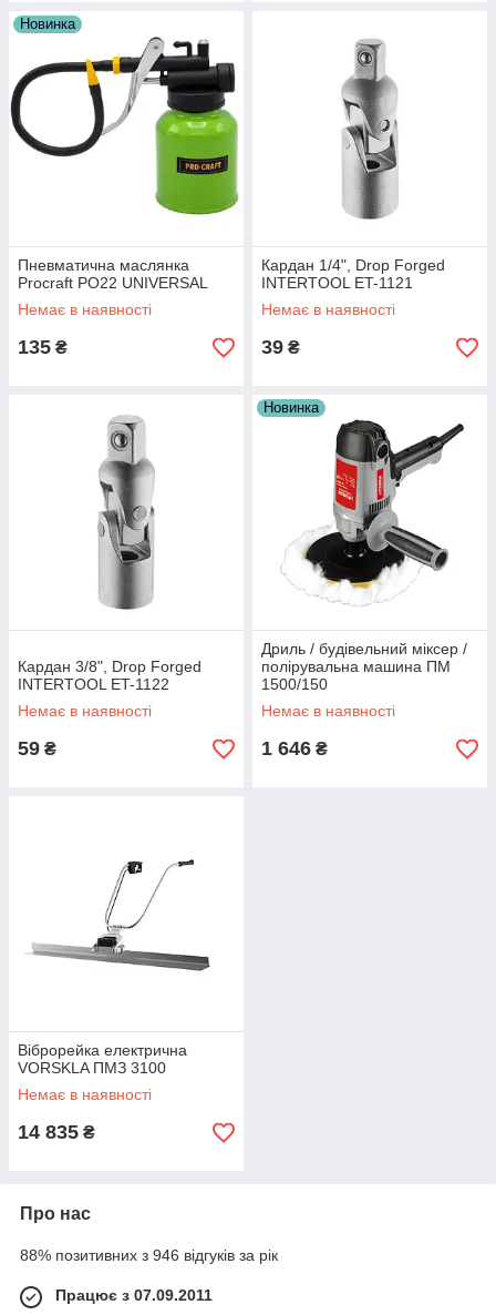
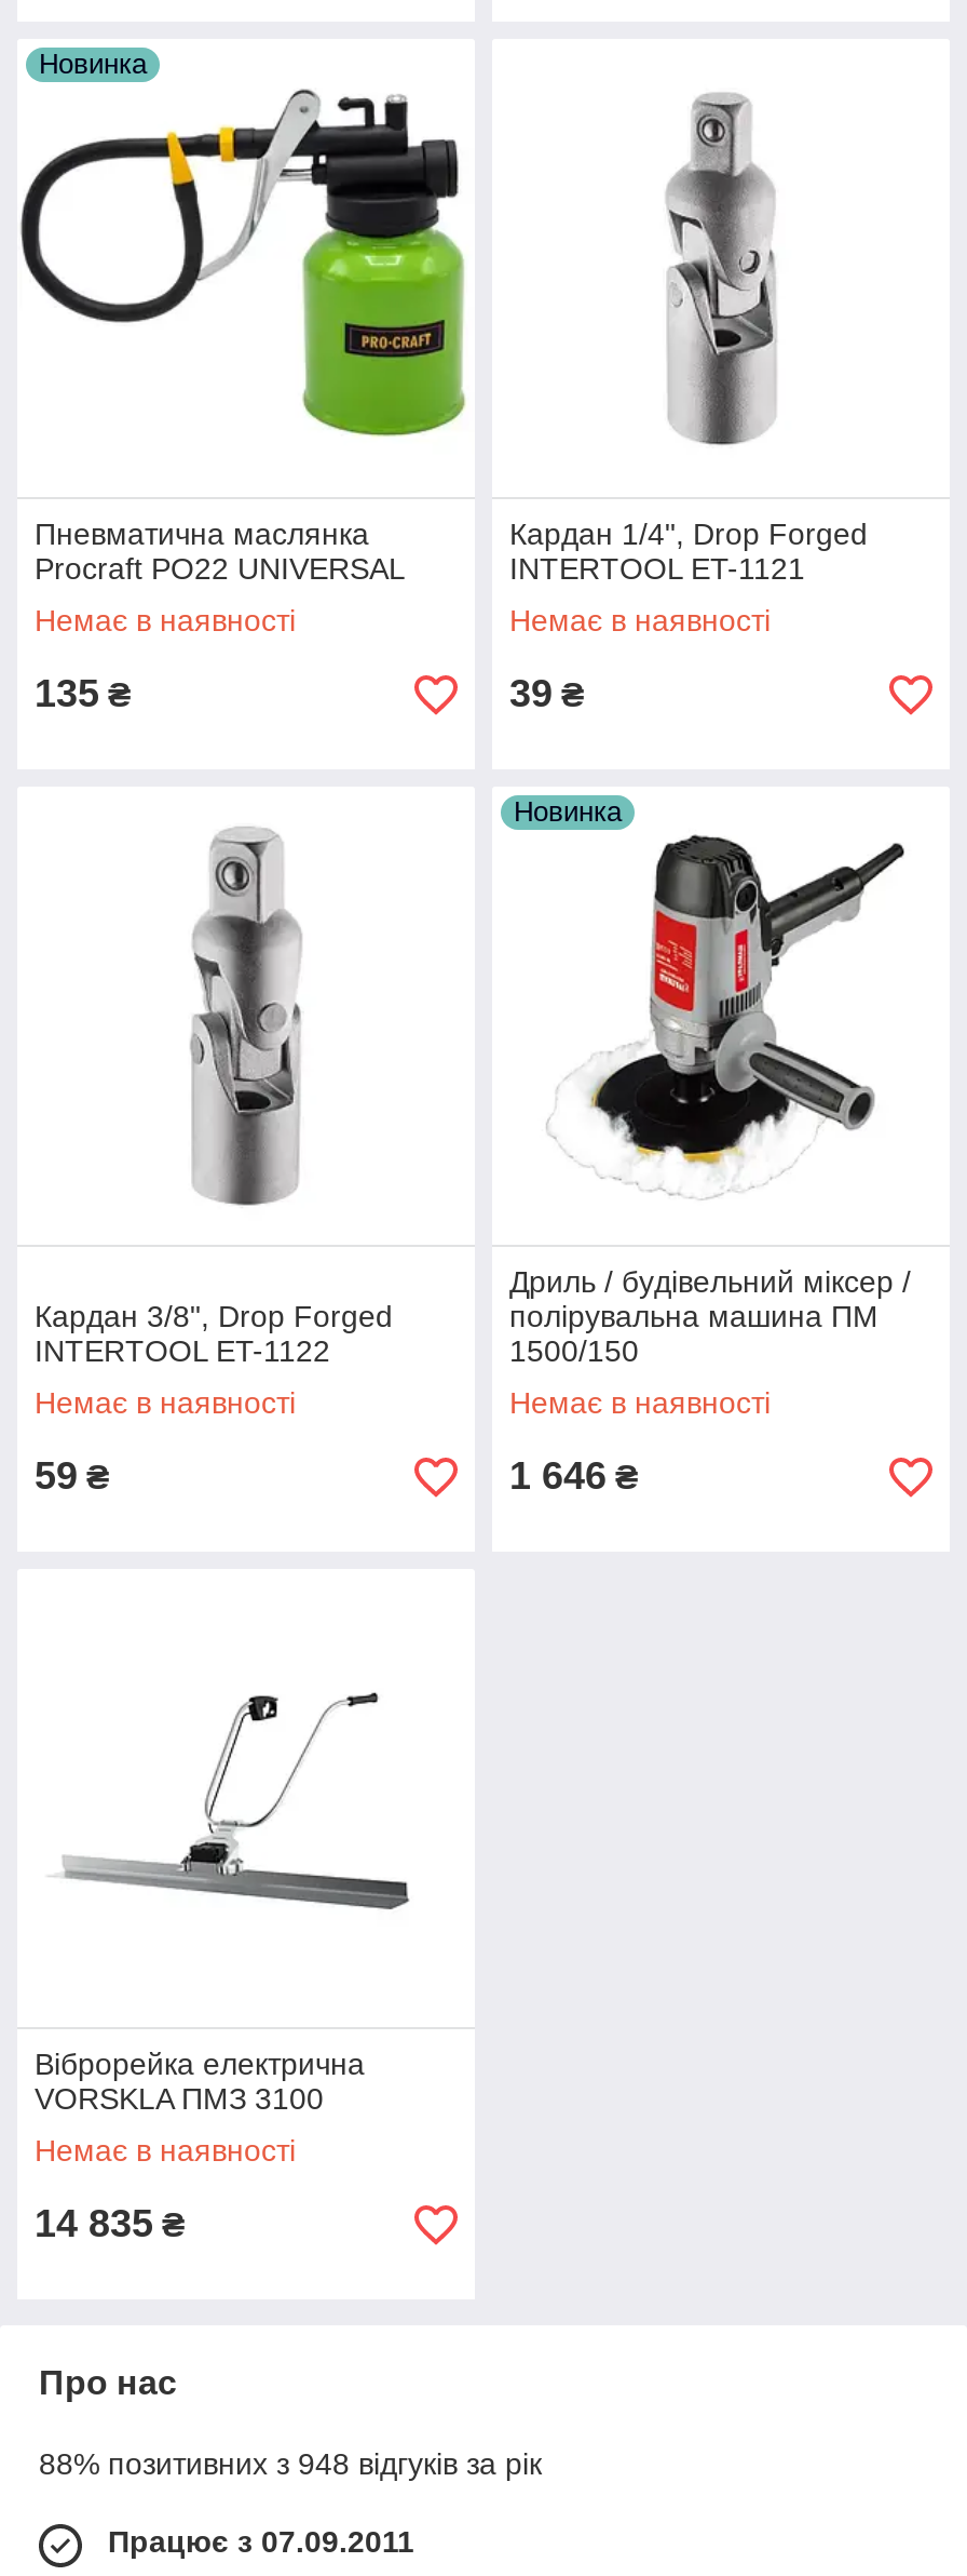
[20,1246,278,1264] 88% позитивних з 946 відгуків за рік -> [39,2447,542,2481] 88% позитивних з 948 відгуків за рік

